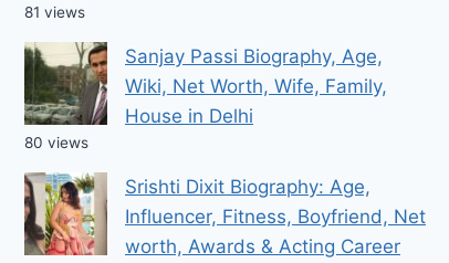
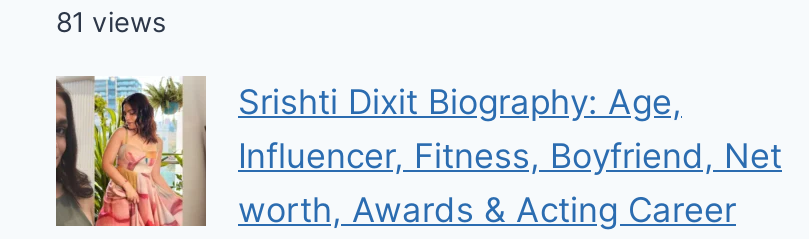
[23,41,387,152] [image] | Sanjay Passi Biography, Age, | Wiki, Net Worth, Wife, Family, | House in Delhi | 80 views -> none

